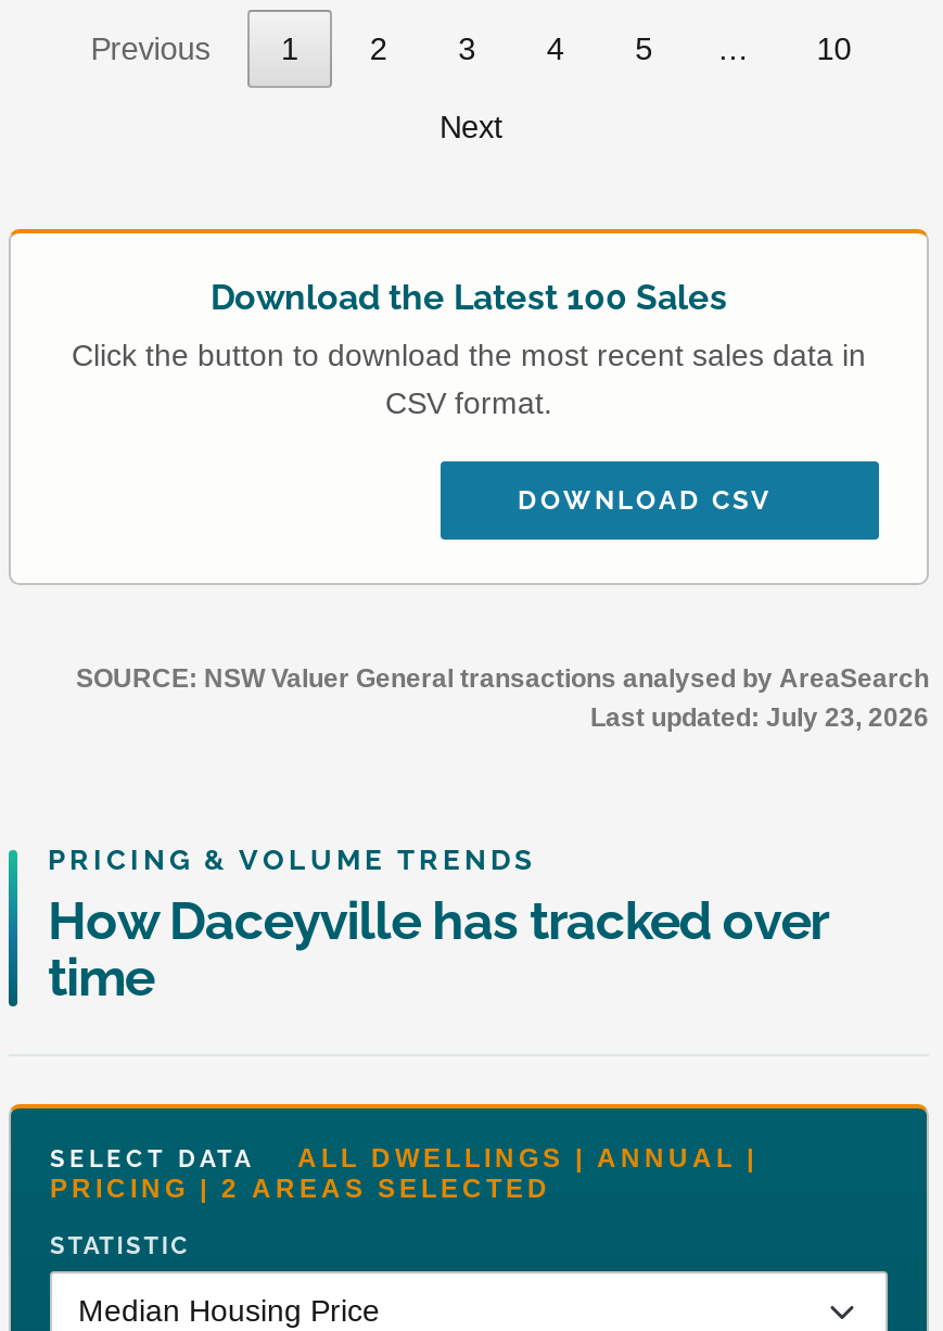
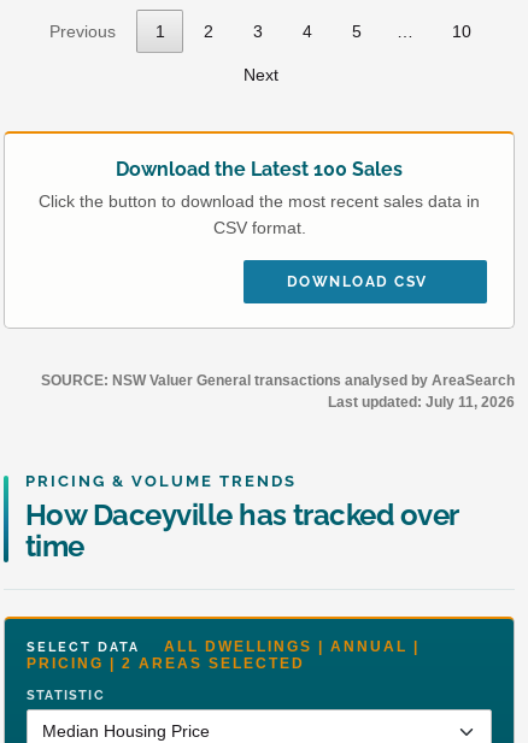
[590,702,929,732] Last updated: July 23, 2026 -> [328,393,515,410] Last updated: July 11, 2026

